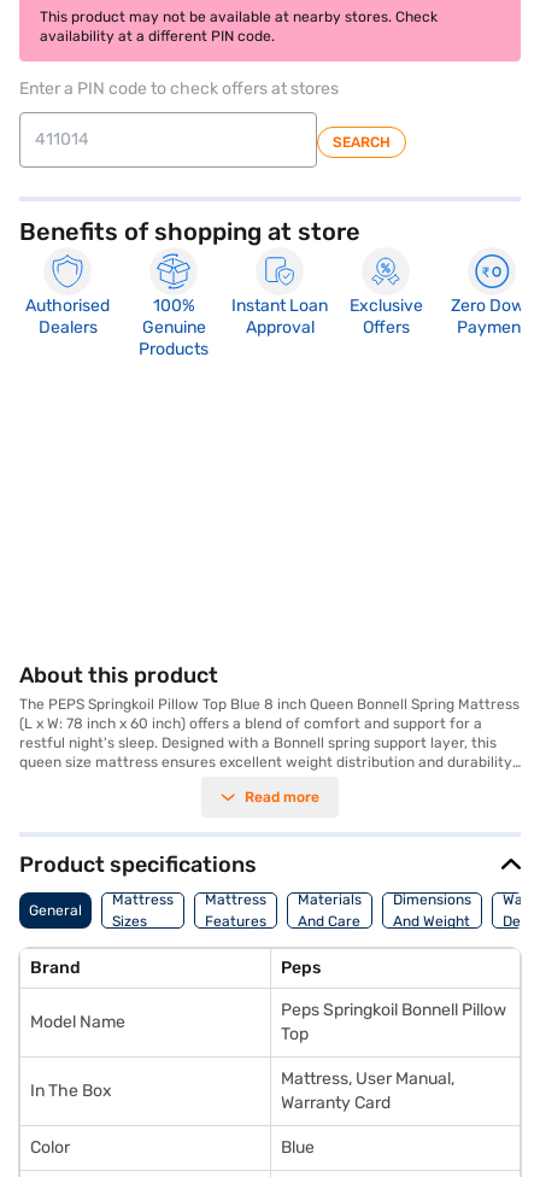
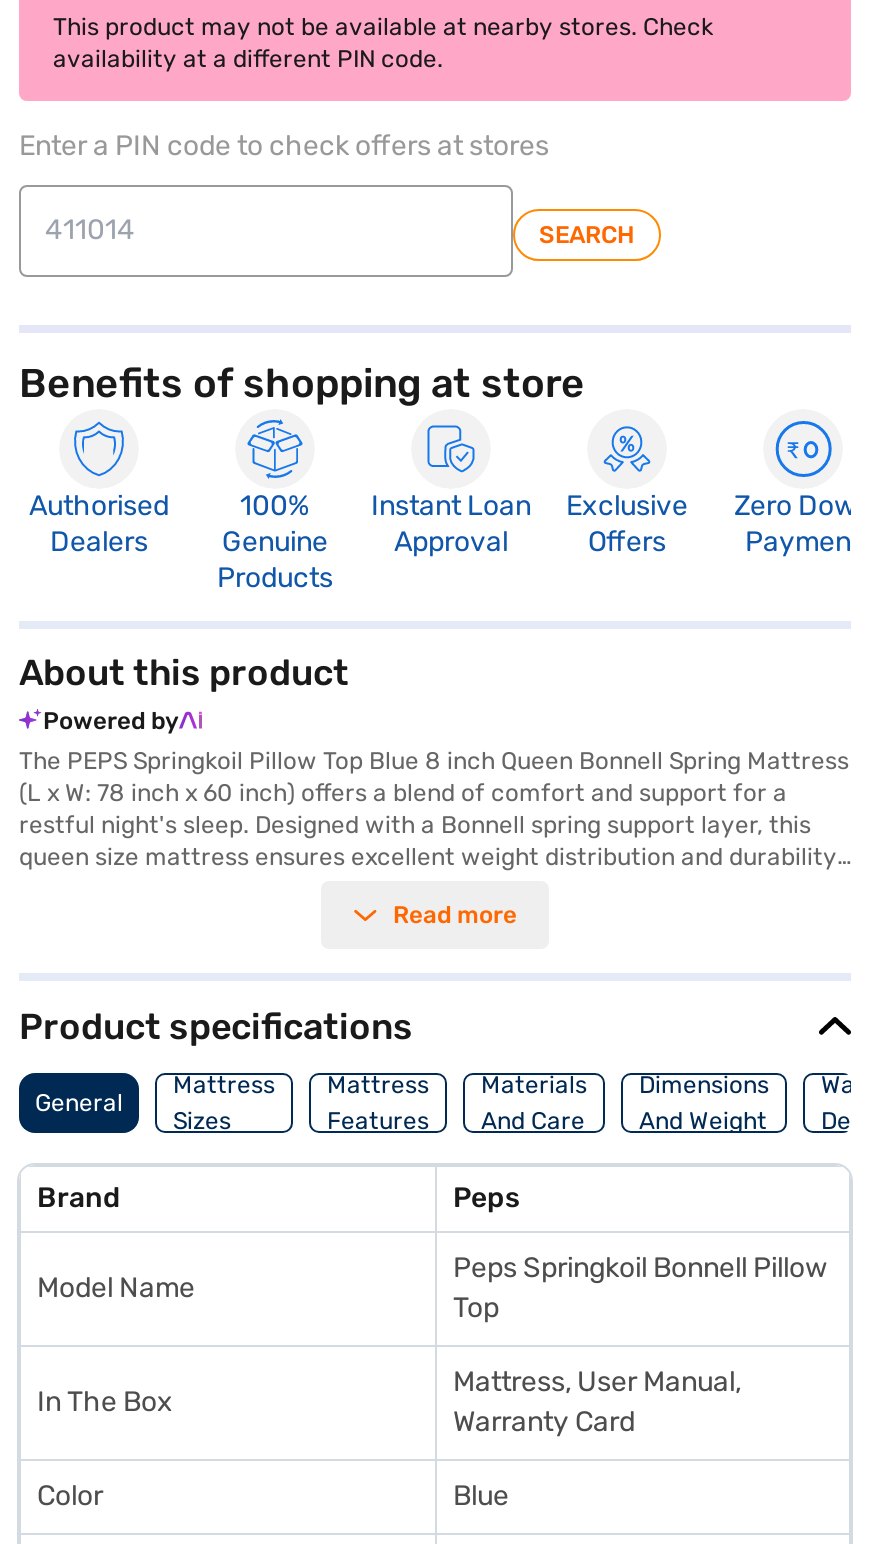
moved [19,662,218,689] -> [19,650,349,694]: About this product
none -> [43,706,179,734] Powered by

